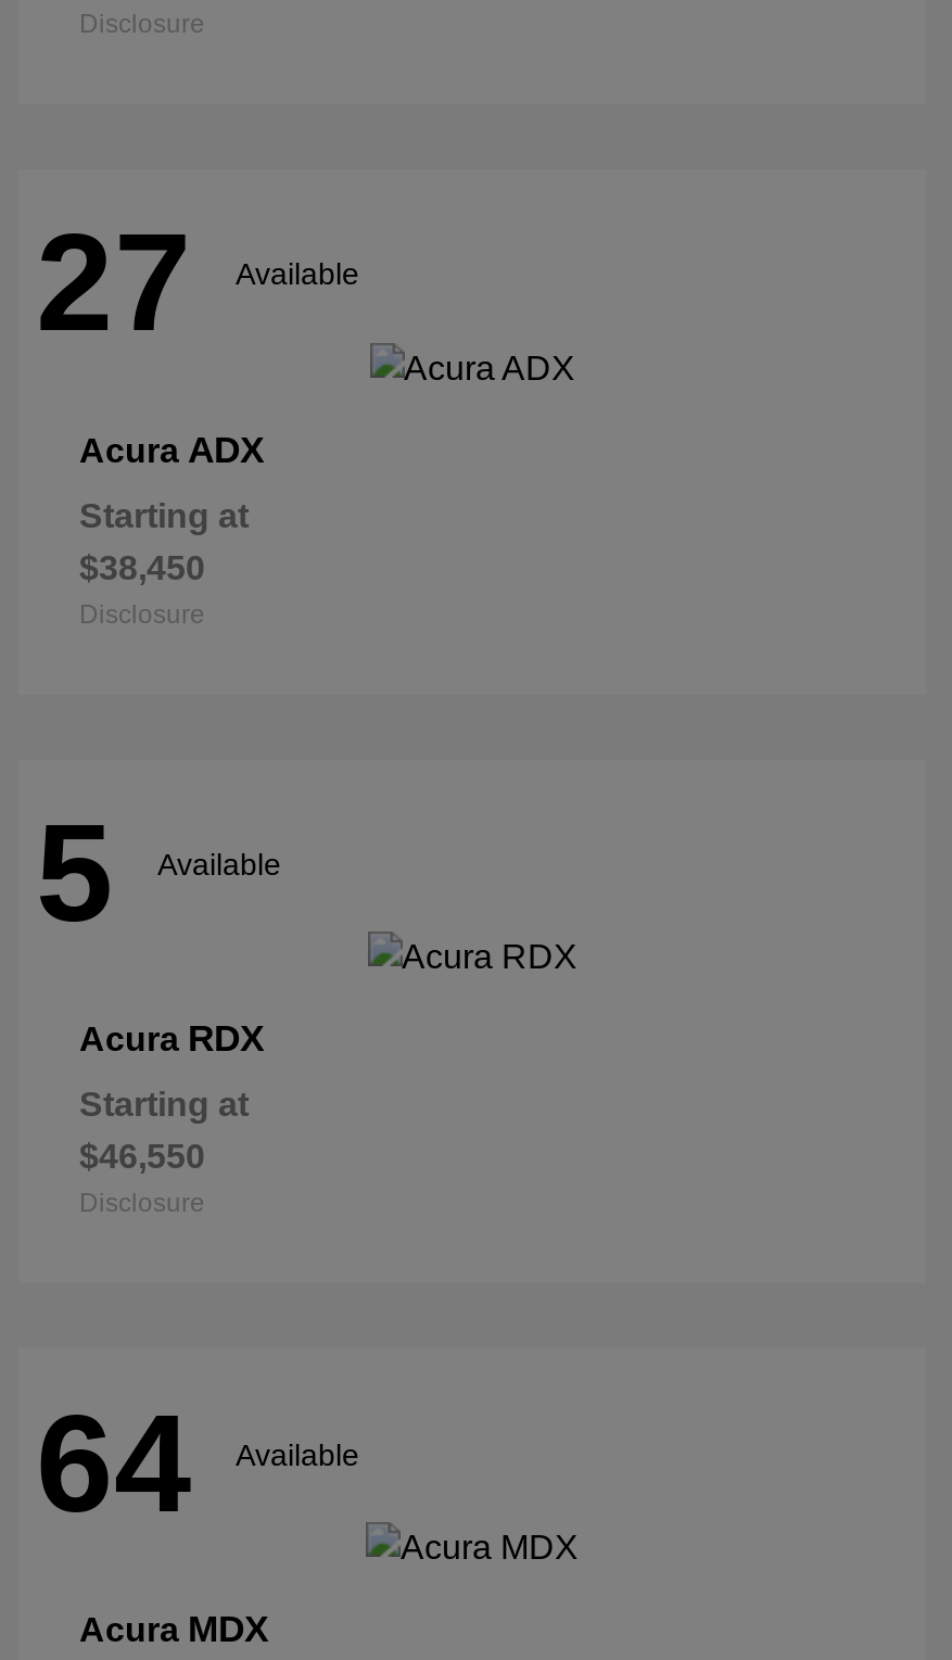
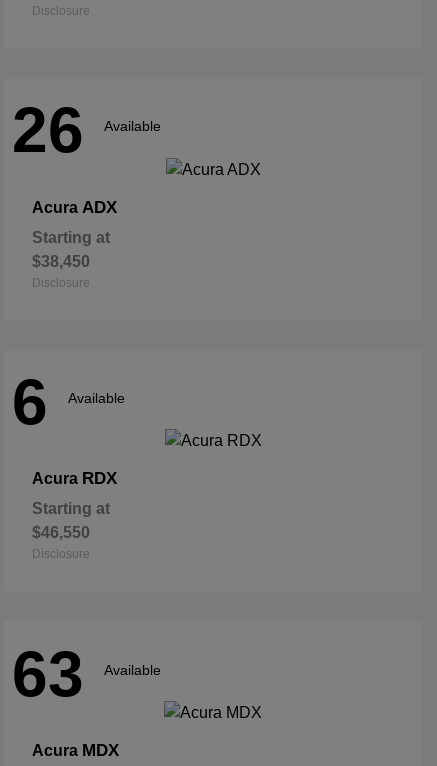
[36,205,359,362] 27 Available -> [12,94,161,166] 26 Available
[36,795,281,951] 5 Available -> [12,366,125,438] 6 Available
[36,1385,359,1542] 64 Available -> [12,638,161,710] 63 Available

